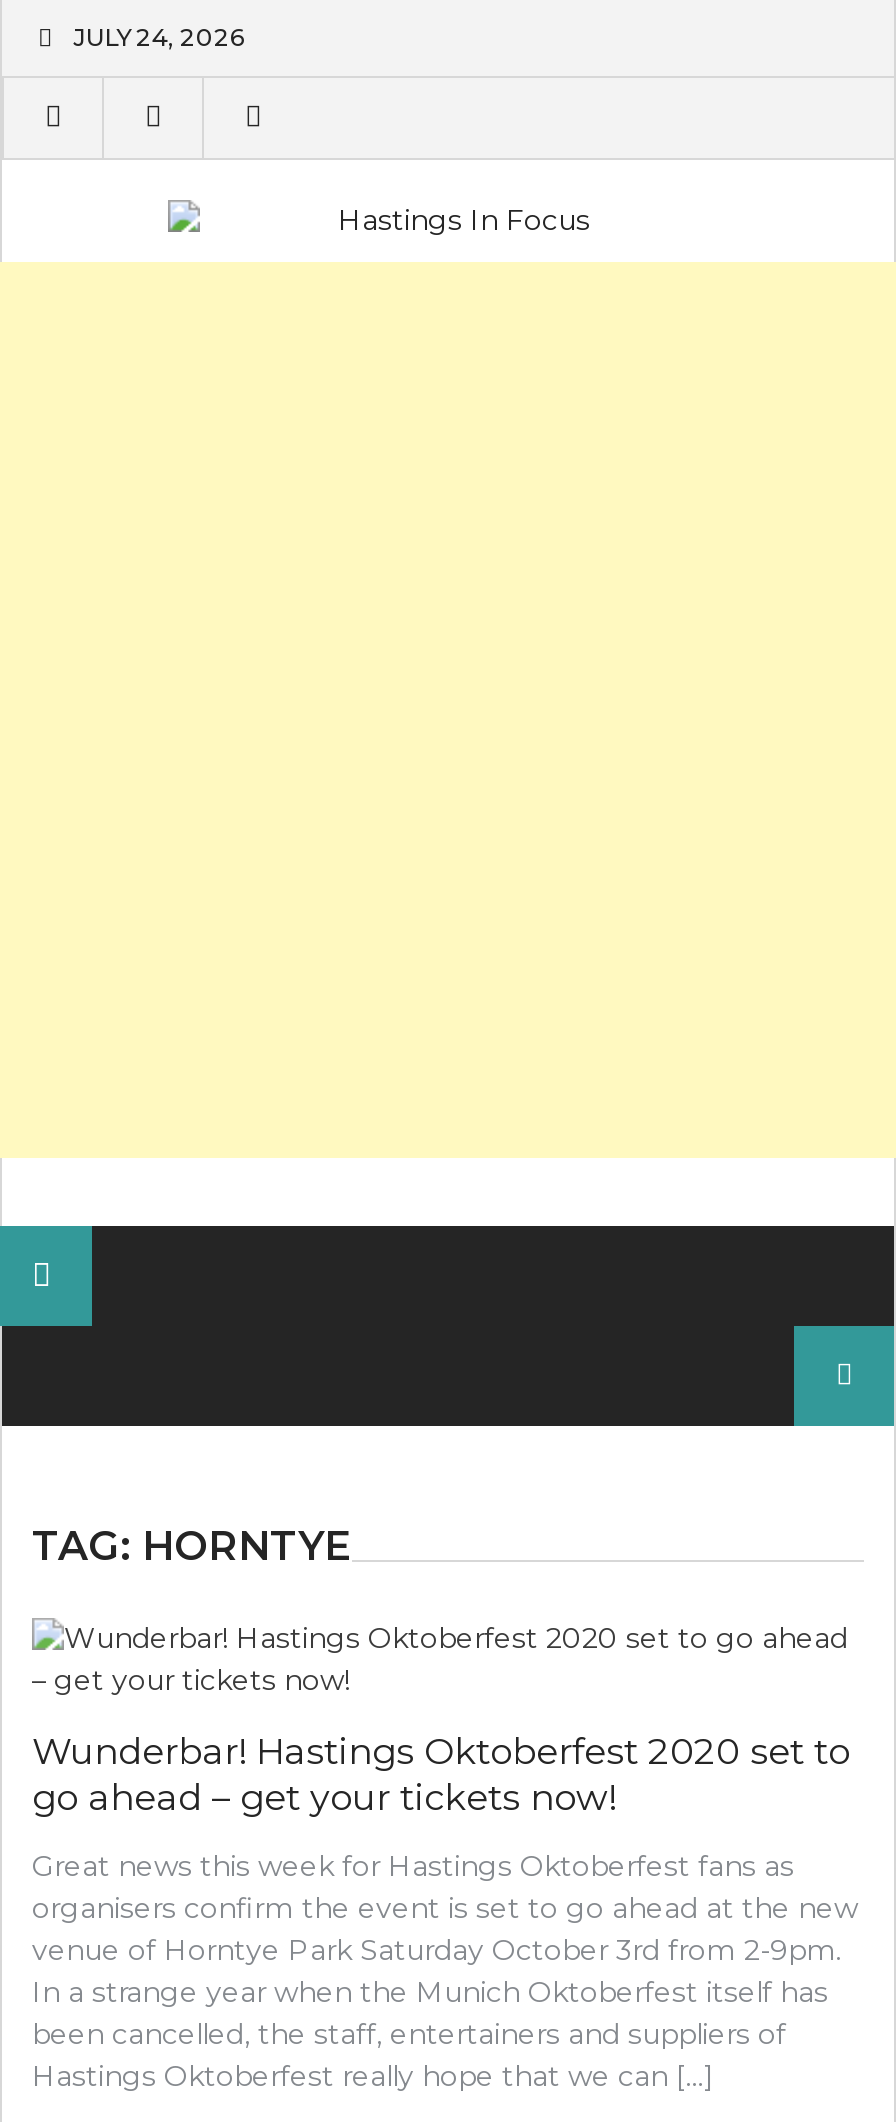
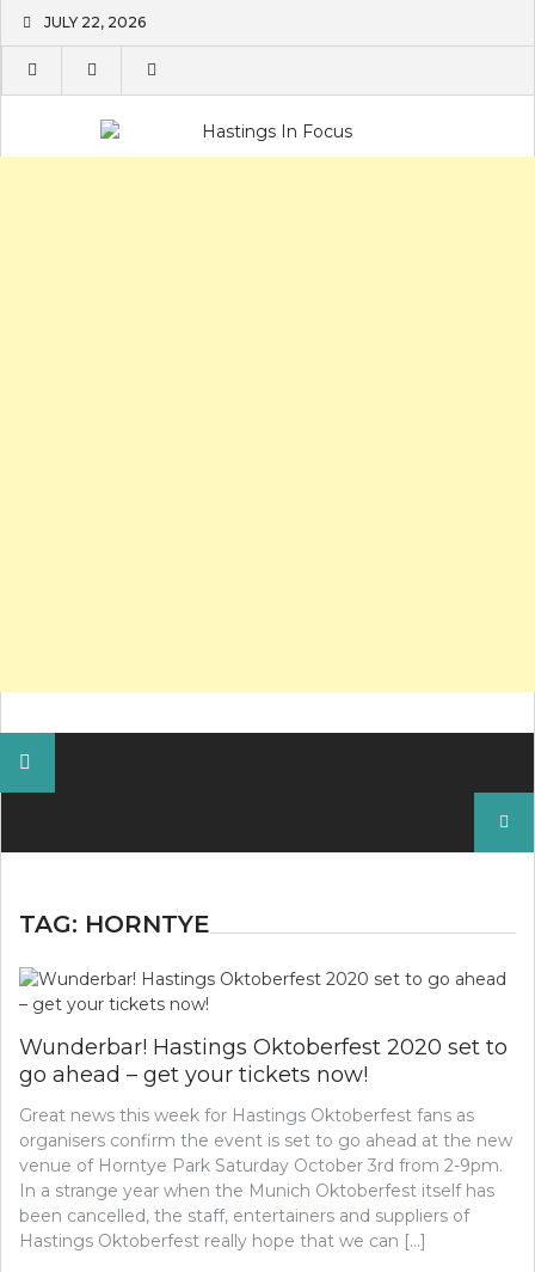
[74,22,244,52] JULY 24, 2026 -> [44,13,146,31] JULY 22, 2026

